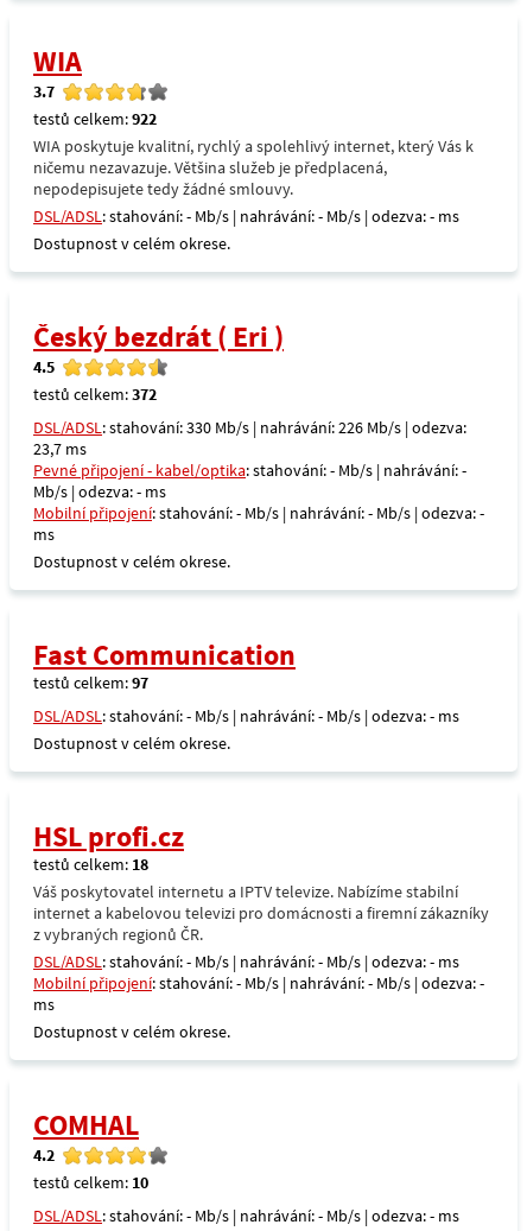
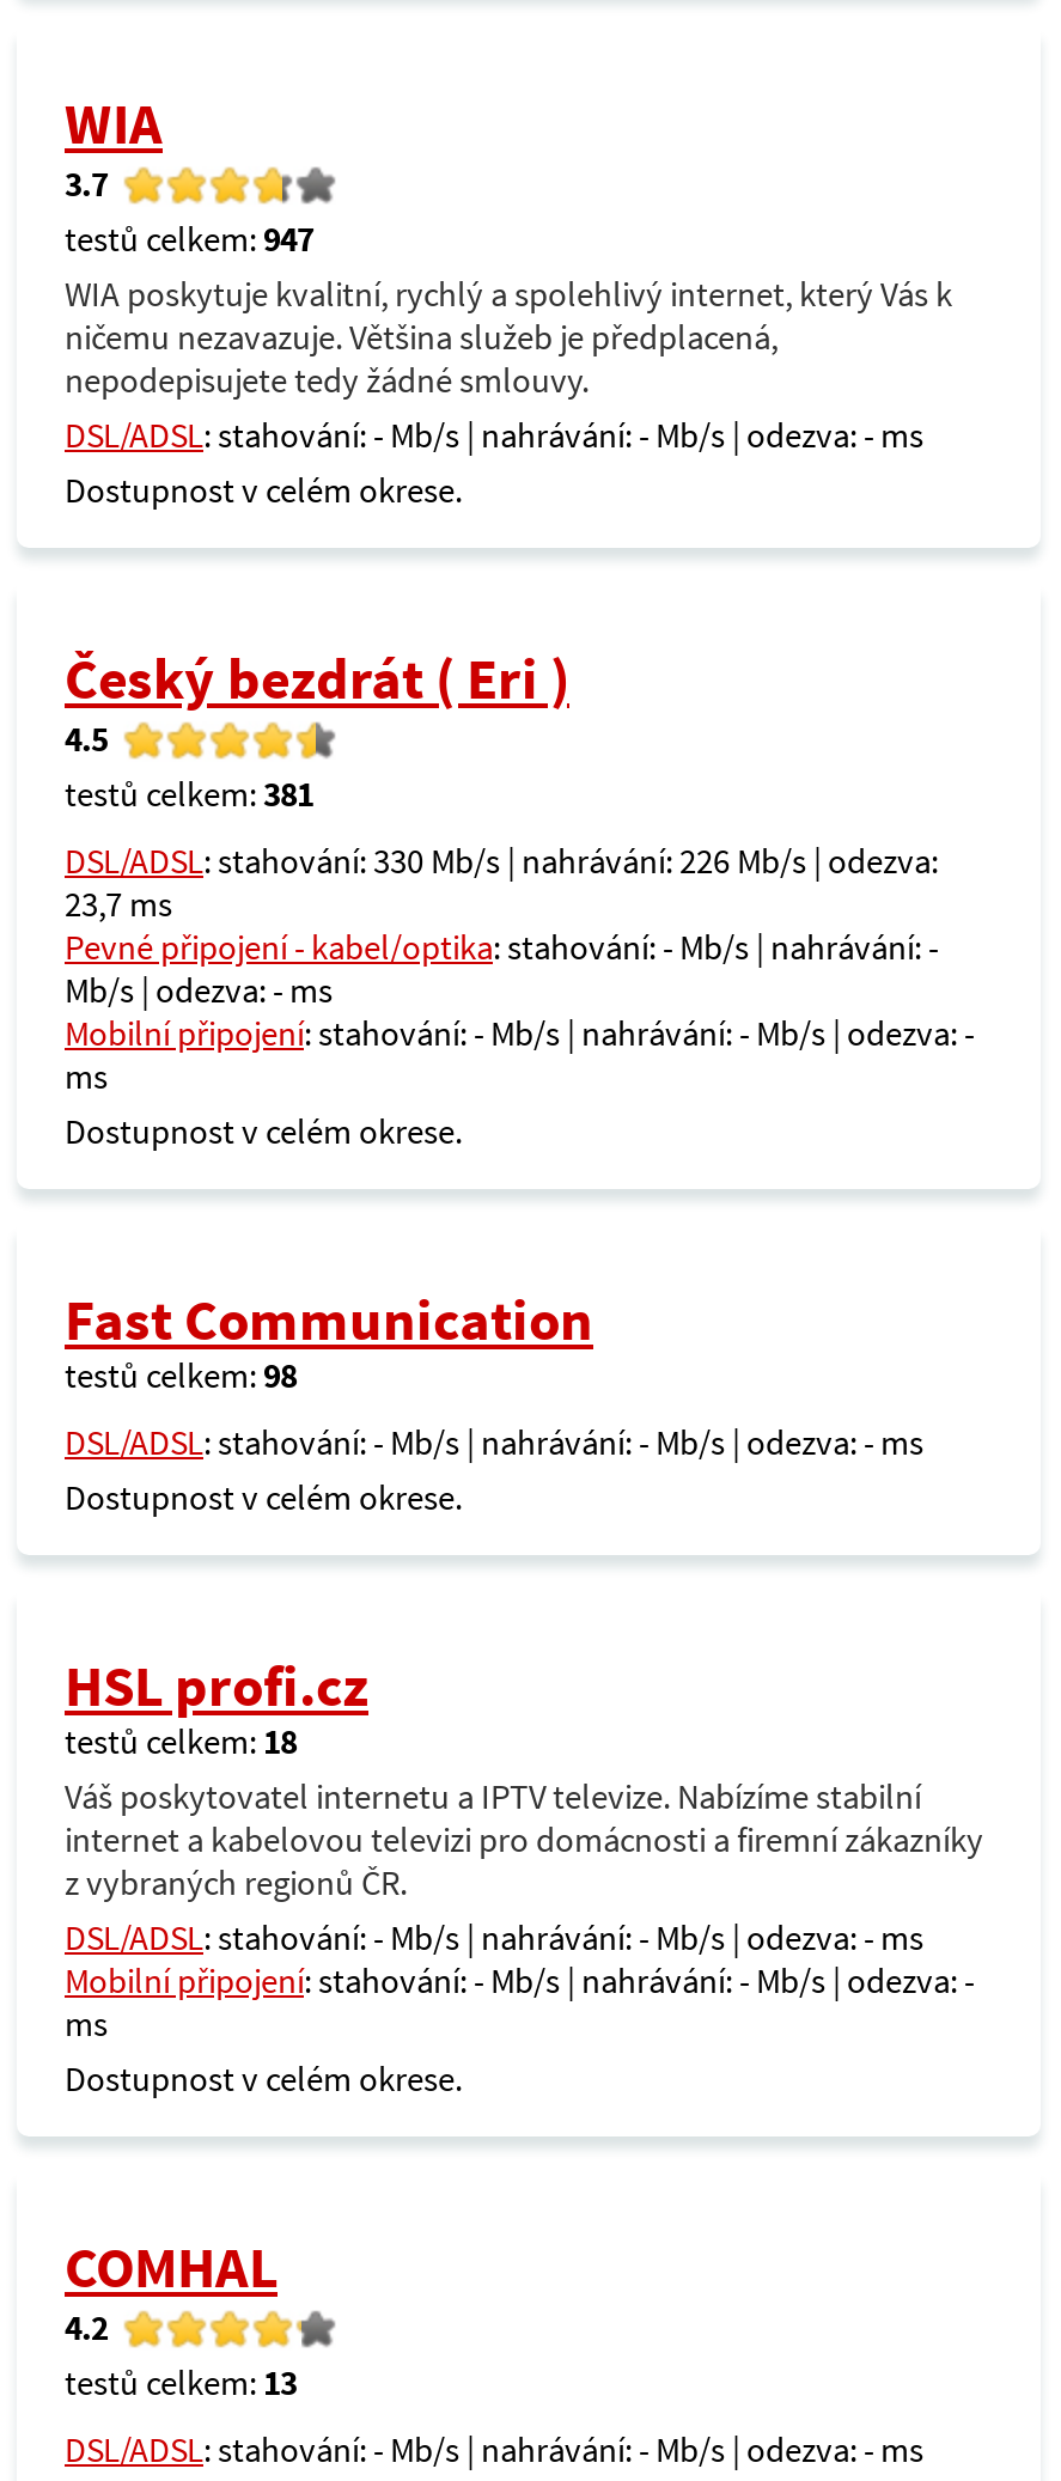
[33,108,157,129] testů celkem: 922 -> [65,218,313,261] testů celkem: 947
[33,383,157,405] testů celkem: 372 -> [65,773,313,816] testů celkem: 381
[33,672,148,693] testů celkem: 97 -> [65,1354,297,1397] testů celkem: 98
[33,1172,148,1193] testů celkem: 10 -> [65,2361,297,2404] testů celkem: 13

